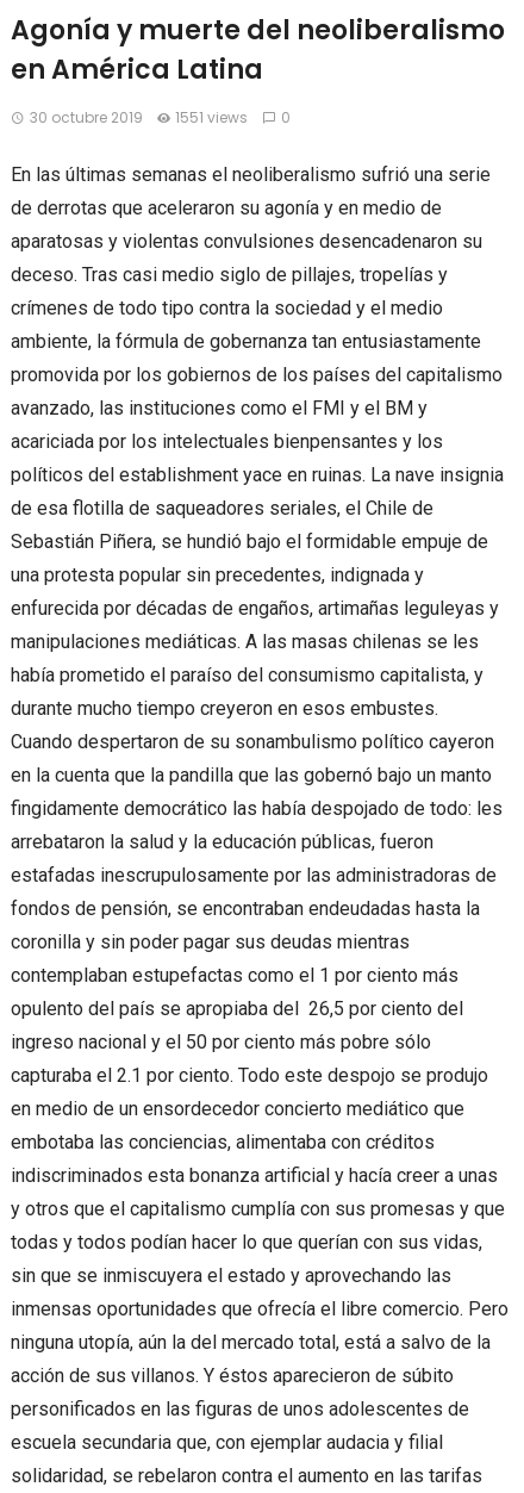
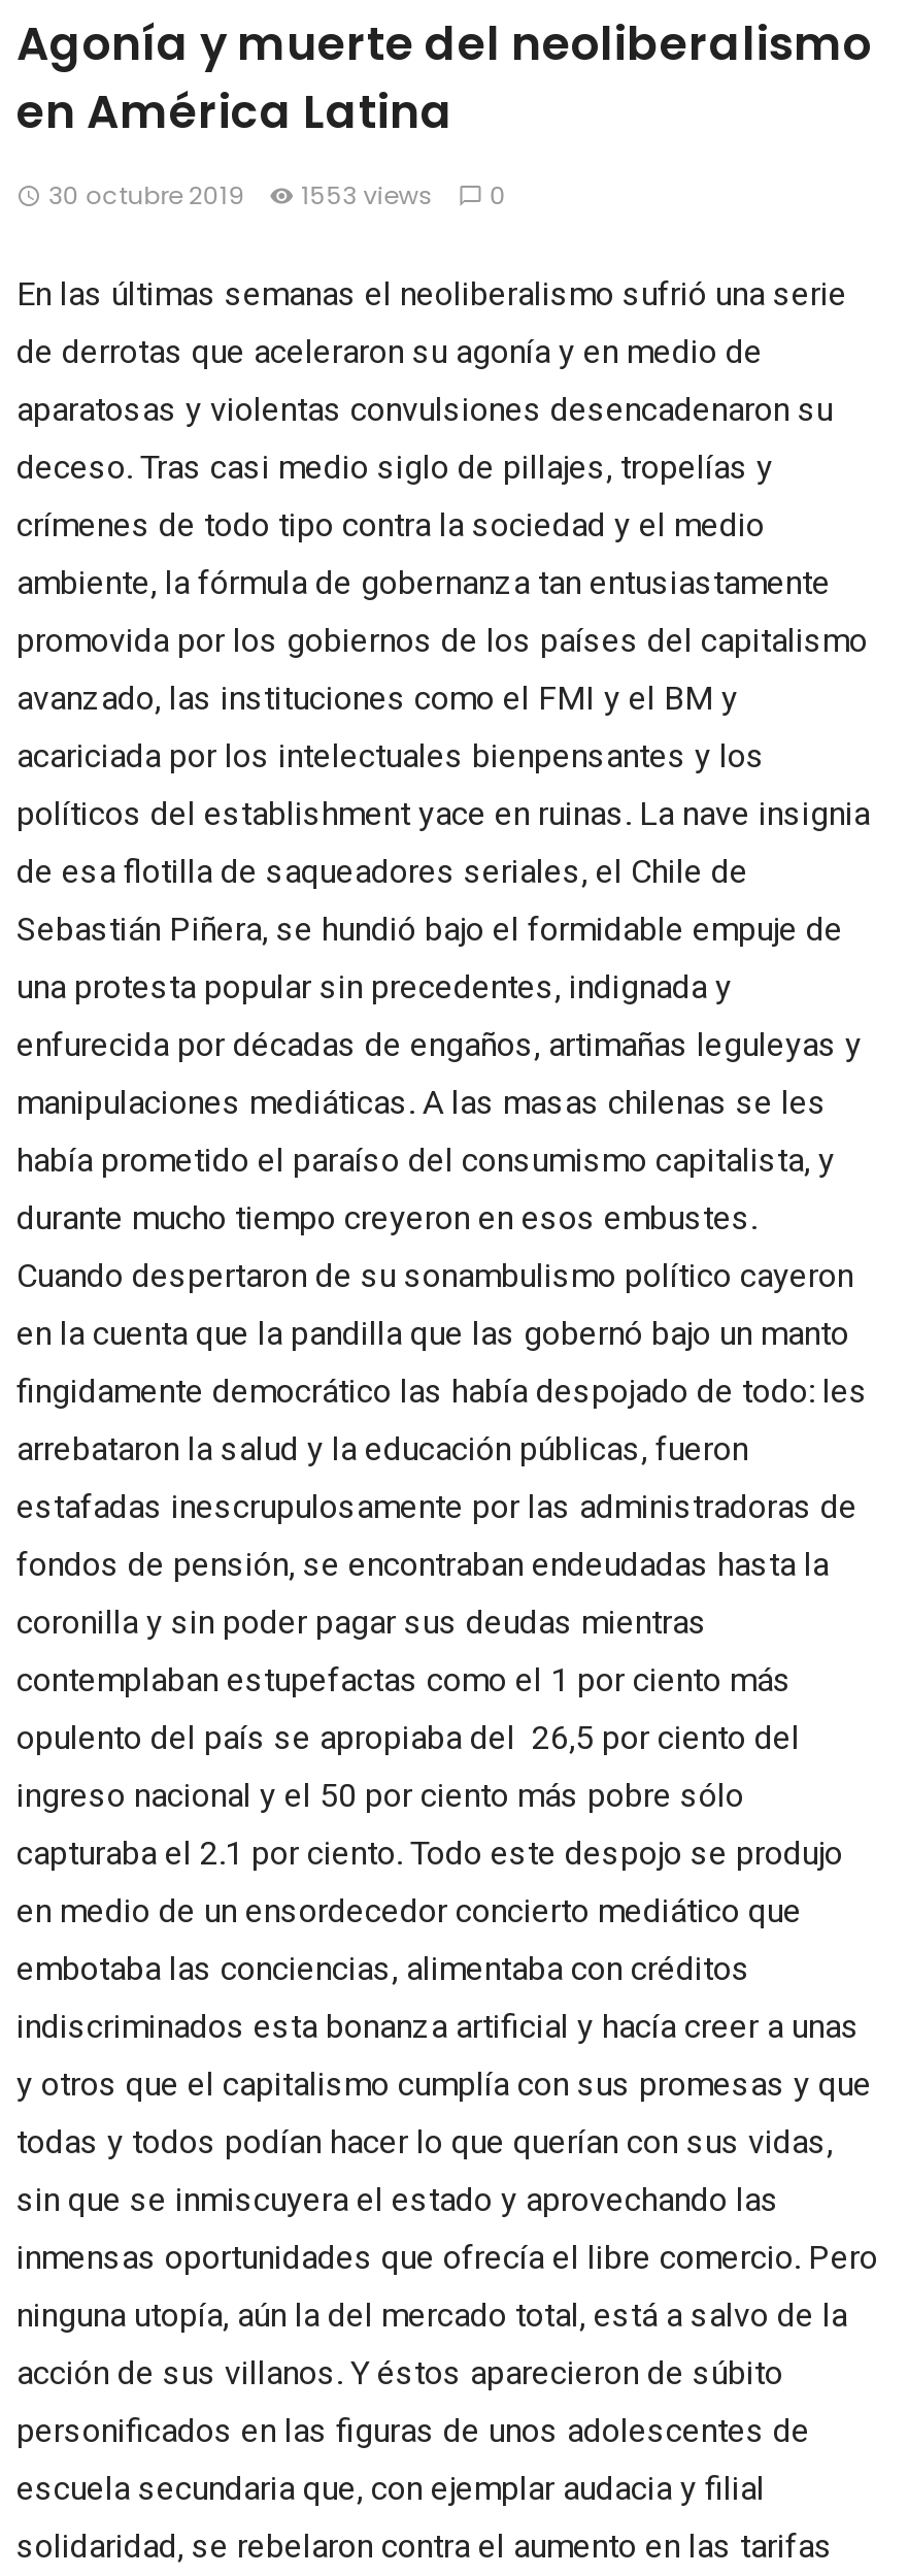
[29,107,290,127] 30 octubre 2019 1551 views 0 -> [49,177,507,212] 30 octubre 2019 1553 views 0

